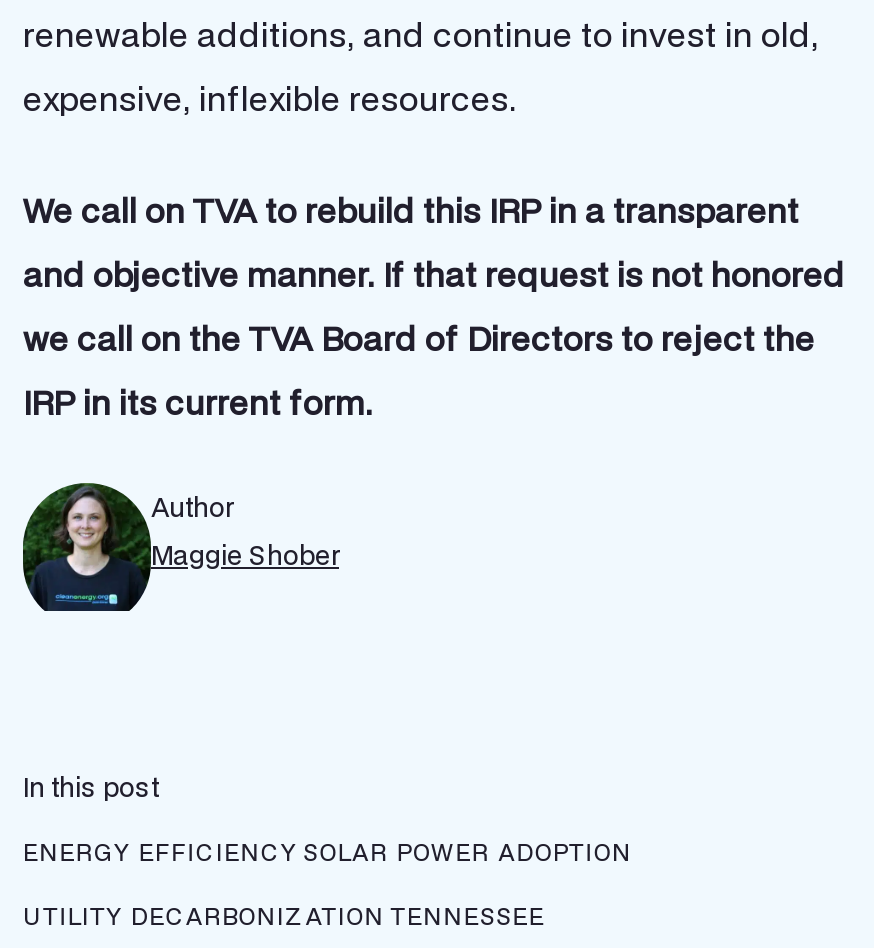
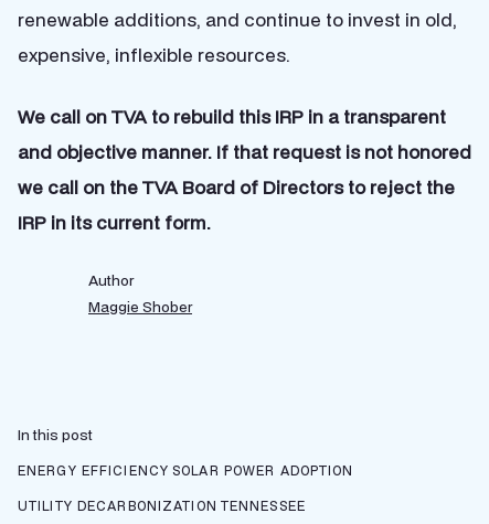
[21,480,151,614] [image] -> none

